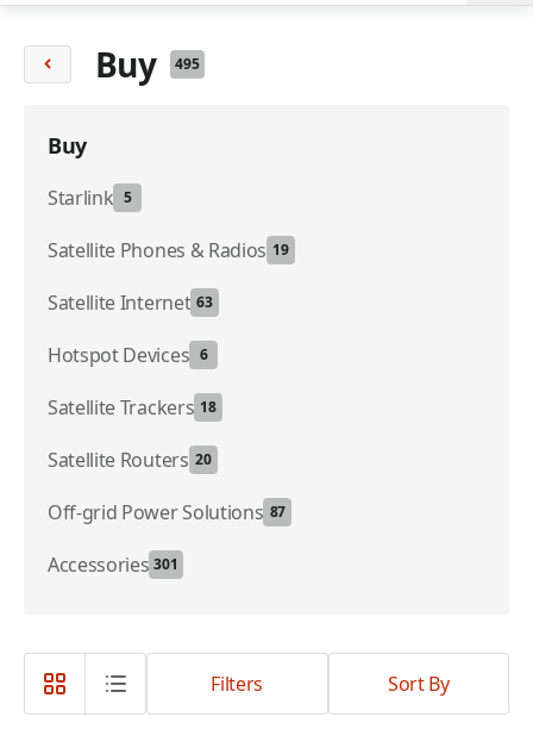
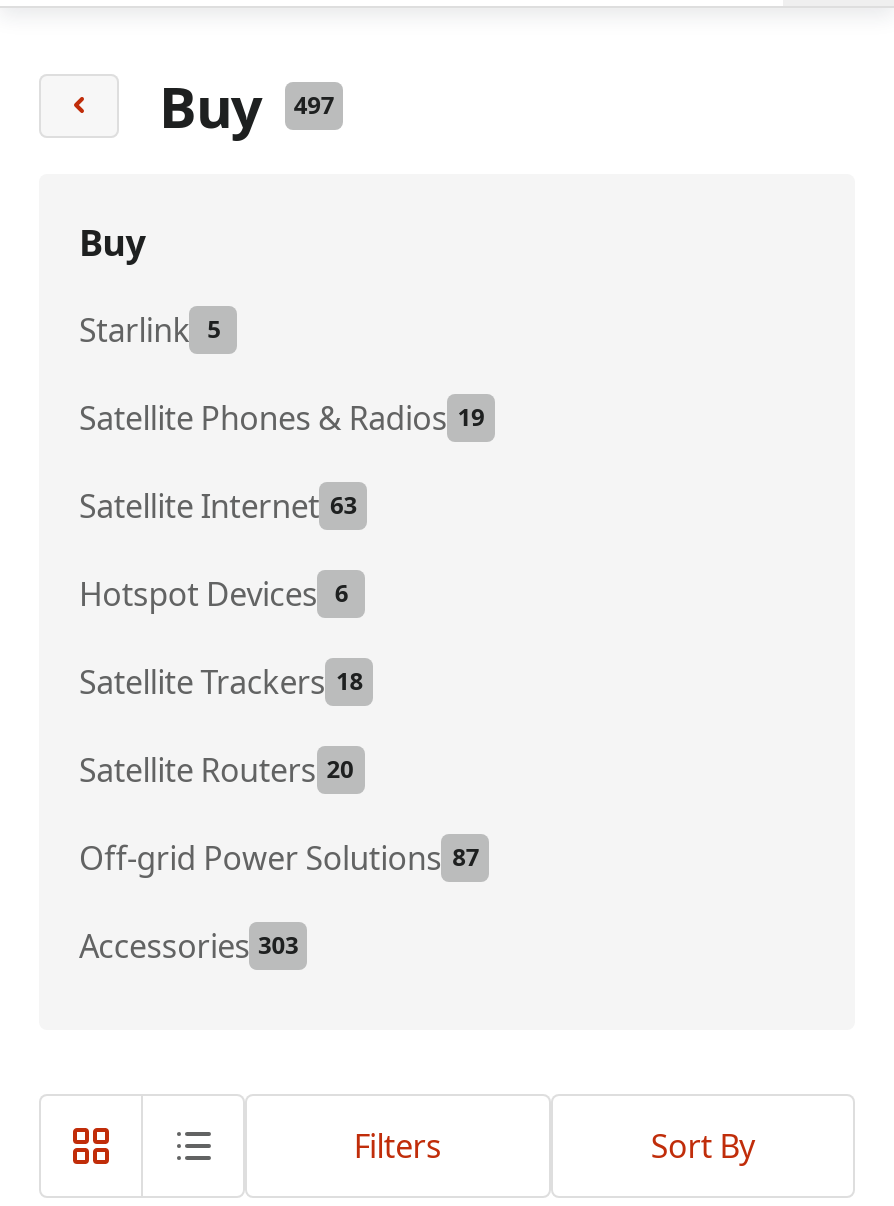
[95,42,199,87] Buy 495 -> [159,68,334,144] Buy 497
[48,552,178,578] Accessories 301 -> [79,924,299,968] Accessories 303

